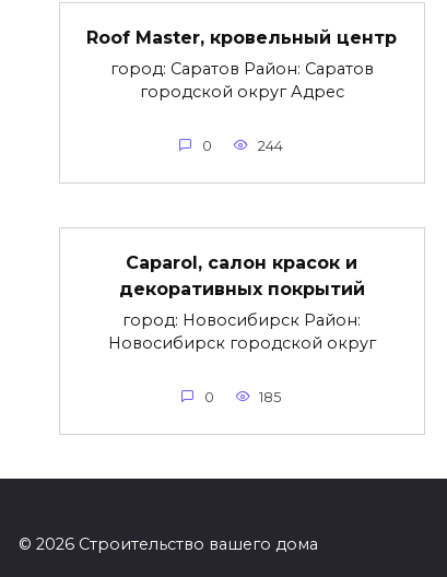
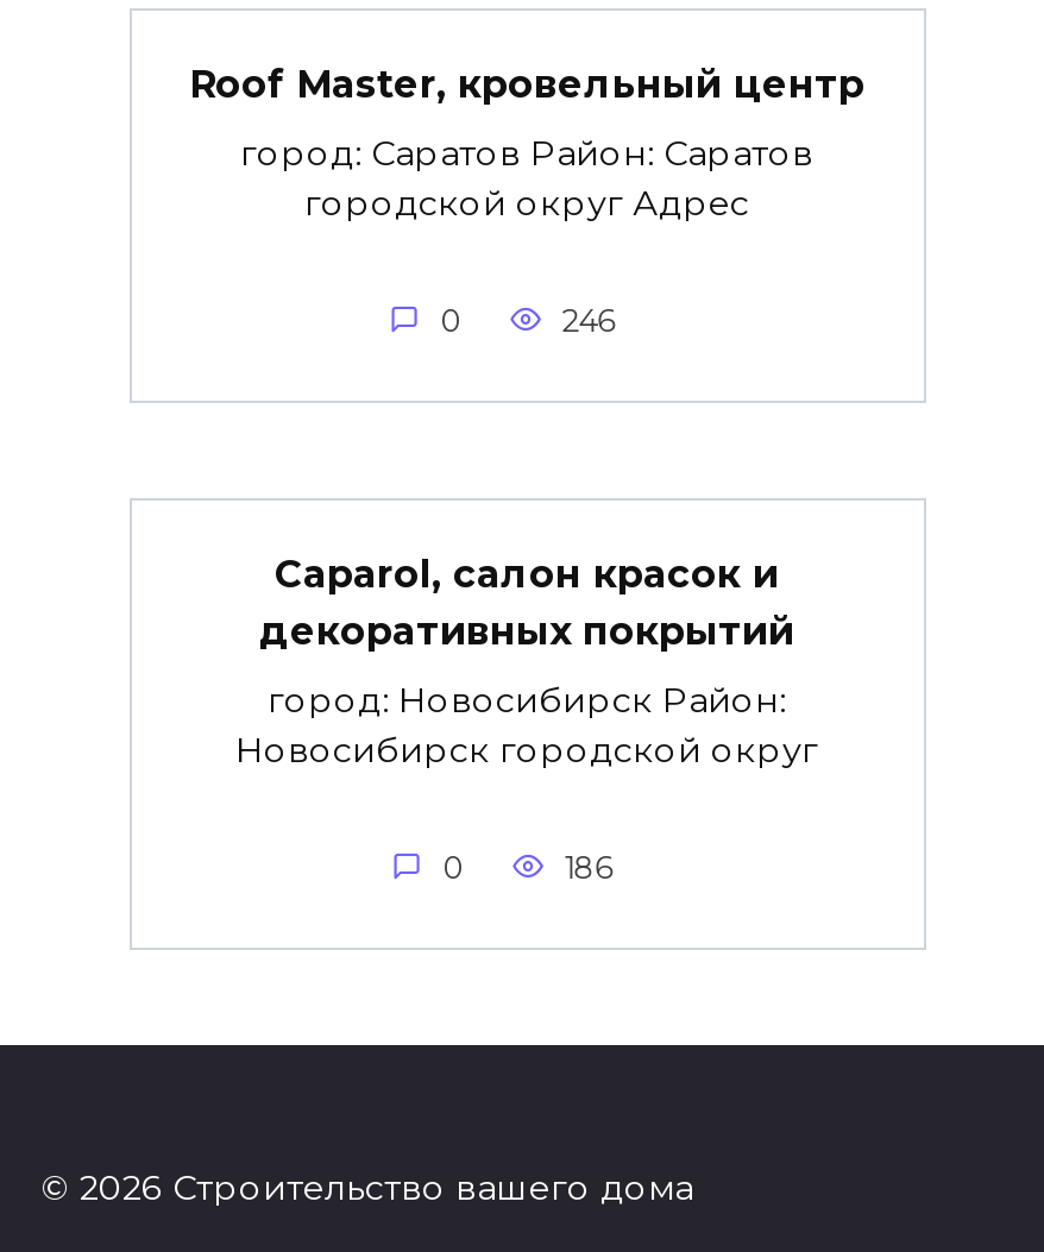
[258,138,283,154] 244 -> [562,303,617,339] 246
[259,389,281,405] 185 -> [564,850,614,886] 186

